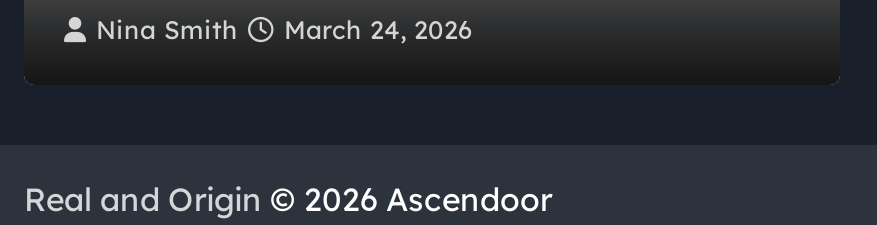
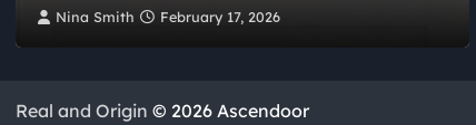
[96,14,472,46] Nina Smith March 24, 2026 -> [56,8,280,26] Nina Smith February 17, 2026

